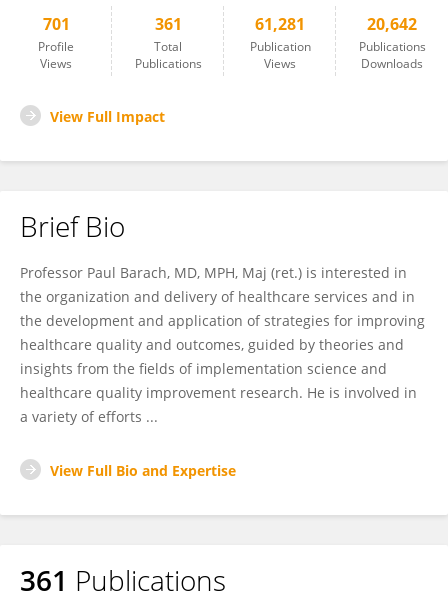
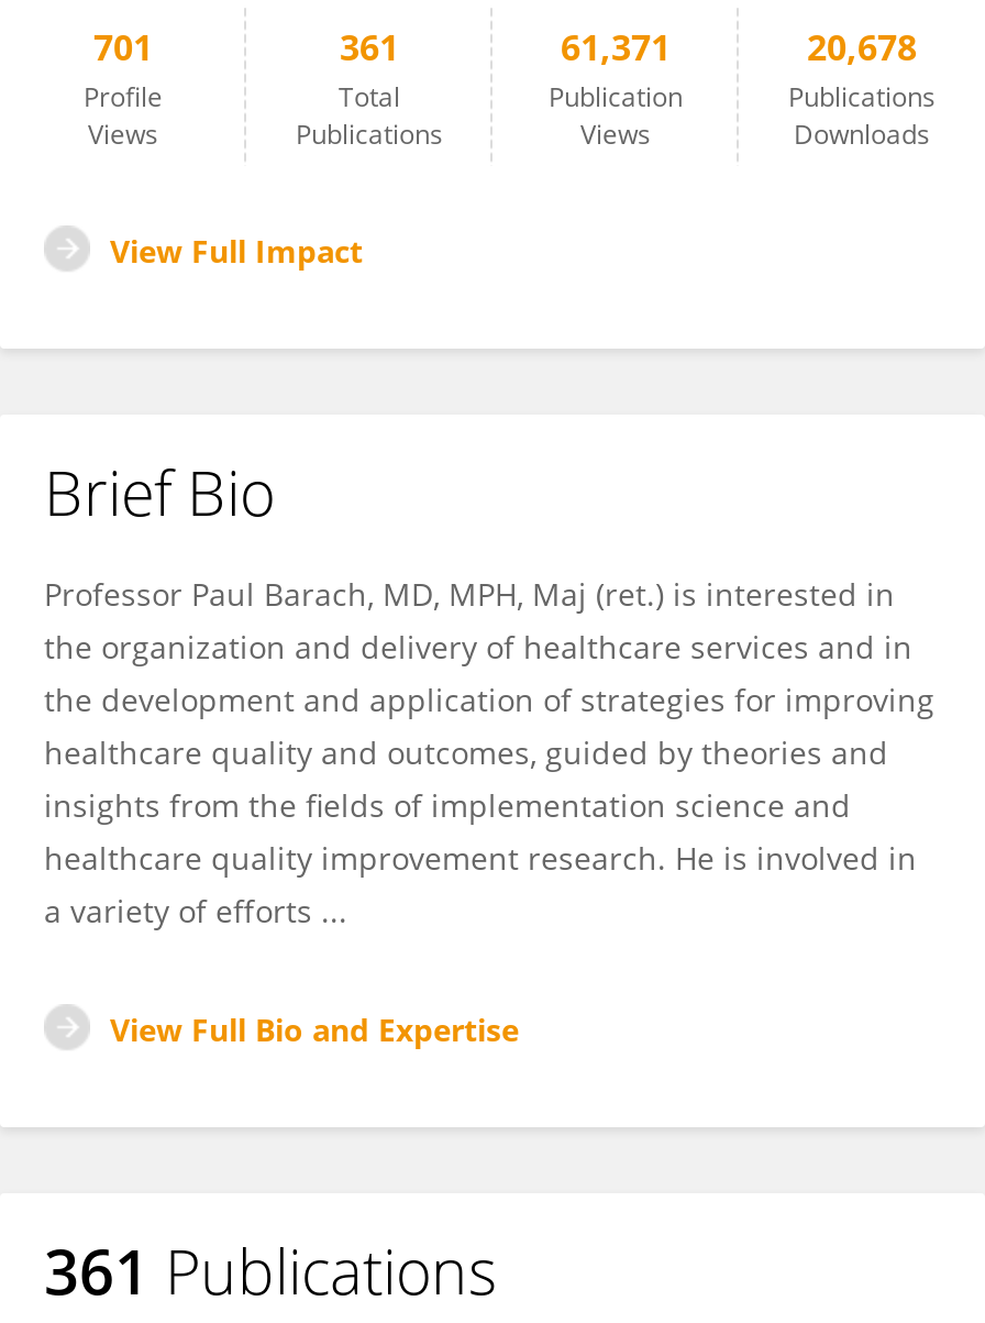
[255,13,305,35] 61,281 -> [561,23,671,71] 61,371
[367,13,417,35] 20,642 -> [807,23,917,71] 20,678

